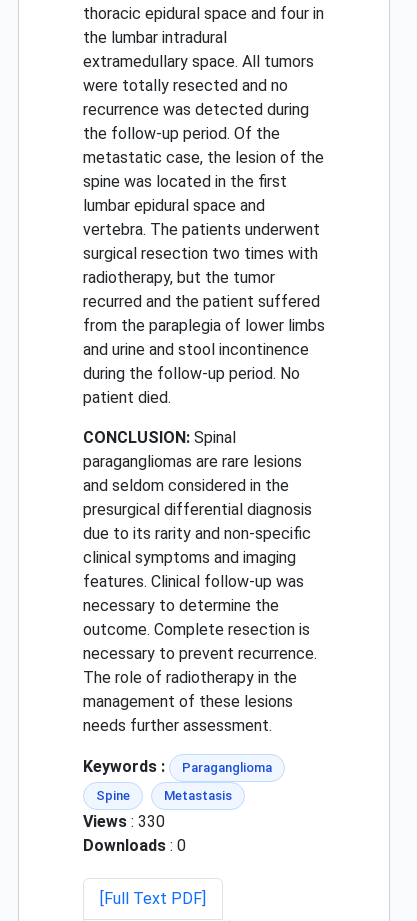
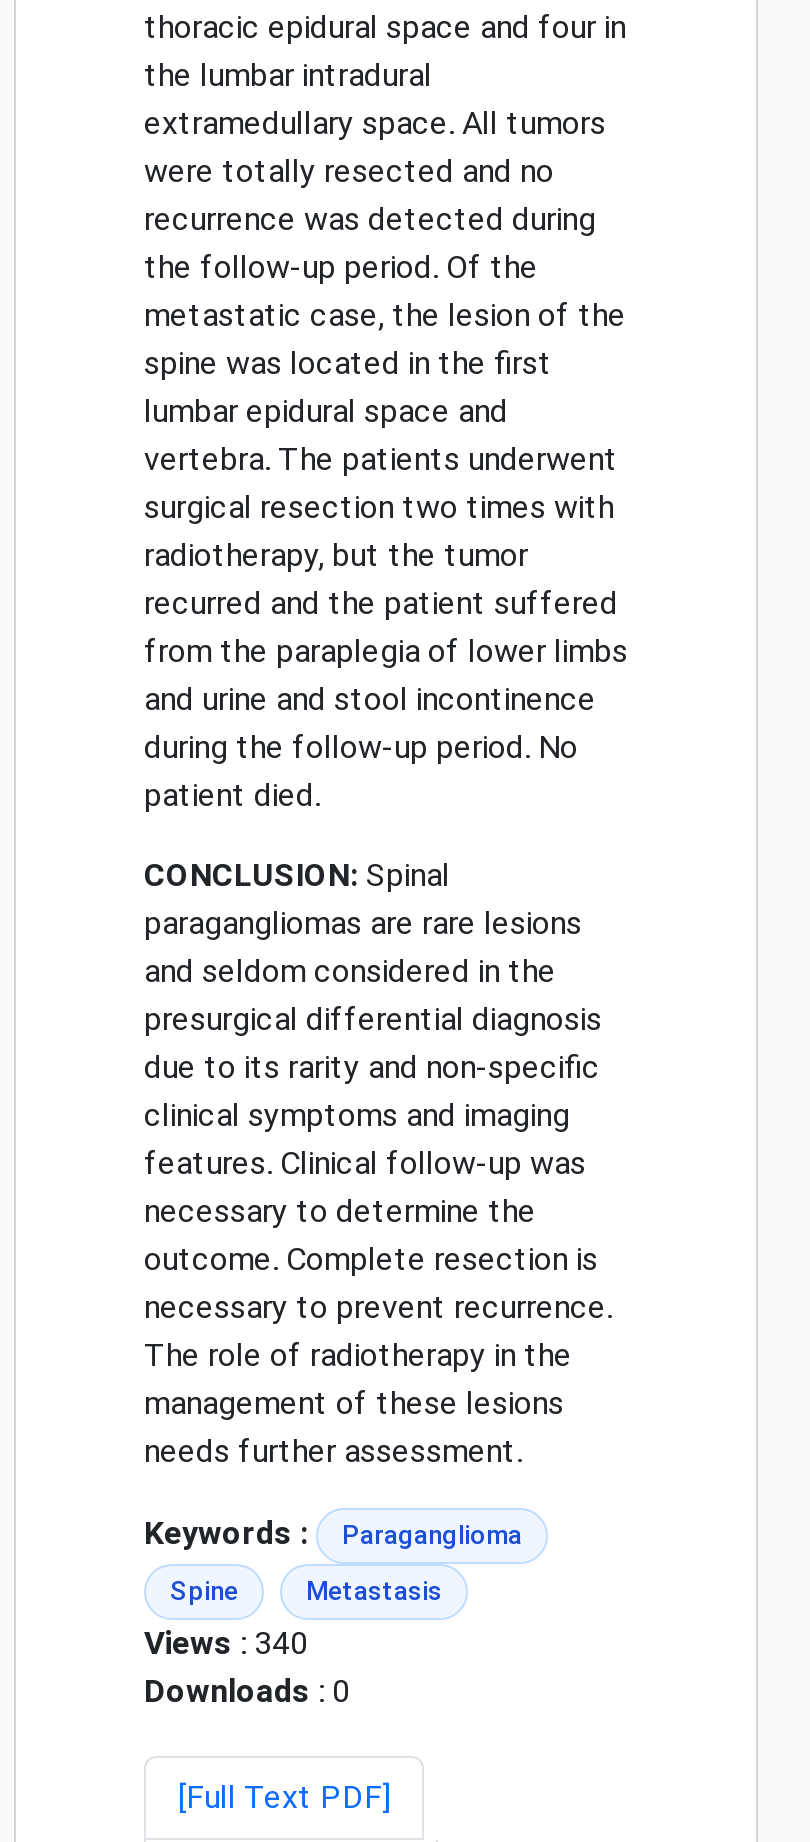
[83,812,165,831] Views: 330 -> [144,1625,308,1663] Views: 340

